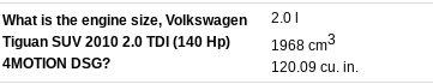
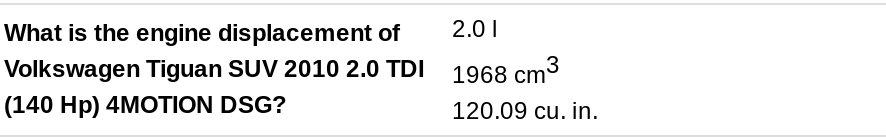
[2,12,247,72] What is the engine size, Volkswagen | Tiguan SUV 2010 2.0 TDI (140 Hp) | 4MOTION DSG? -> [4,18,424,118] What is the engine displacement of | Volkswagen Tiguan SUV 2010 2.0 TDI | (140 Hp) 4MOTION DSG?

